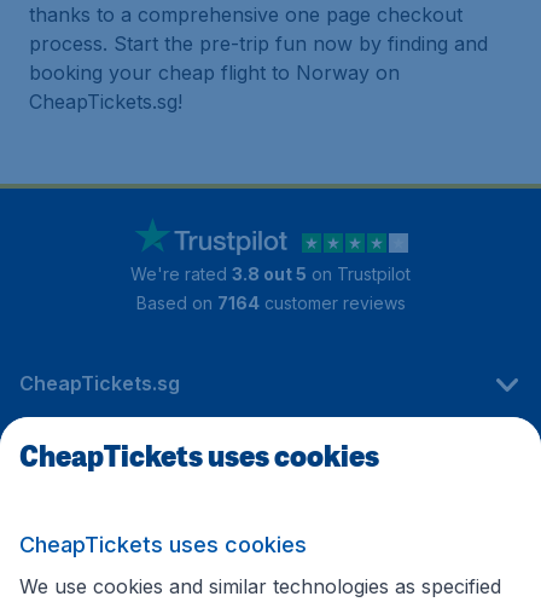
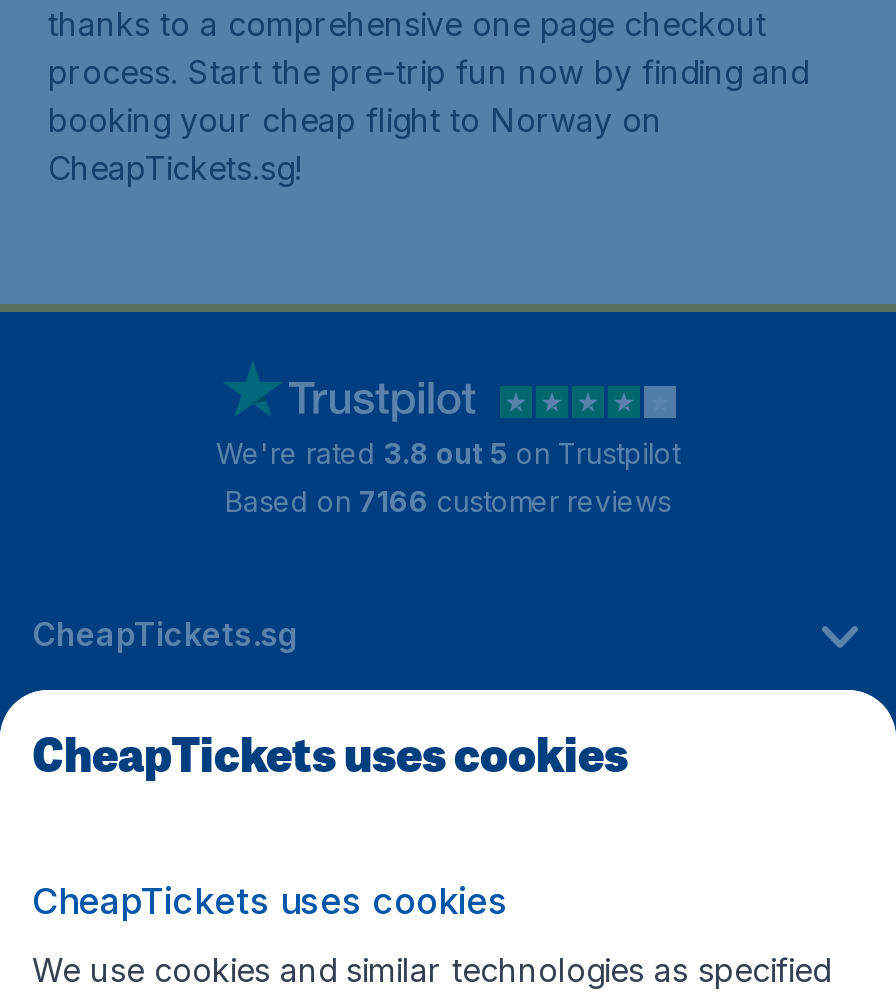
[136,293,405,313] Based on 7164 customer reviews -> [225,484,671,518] Based on 7166 customer reviews

